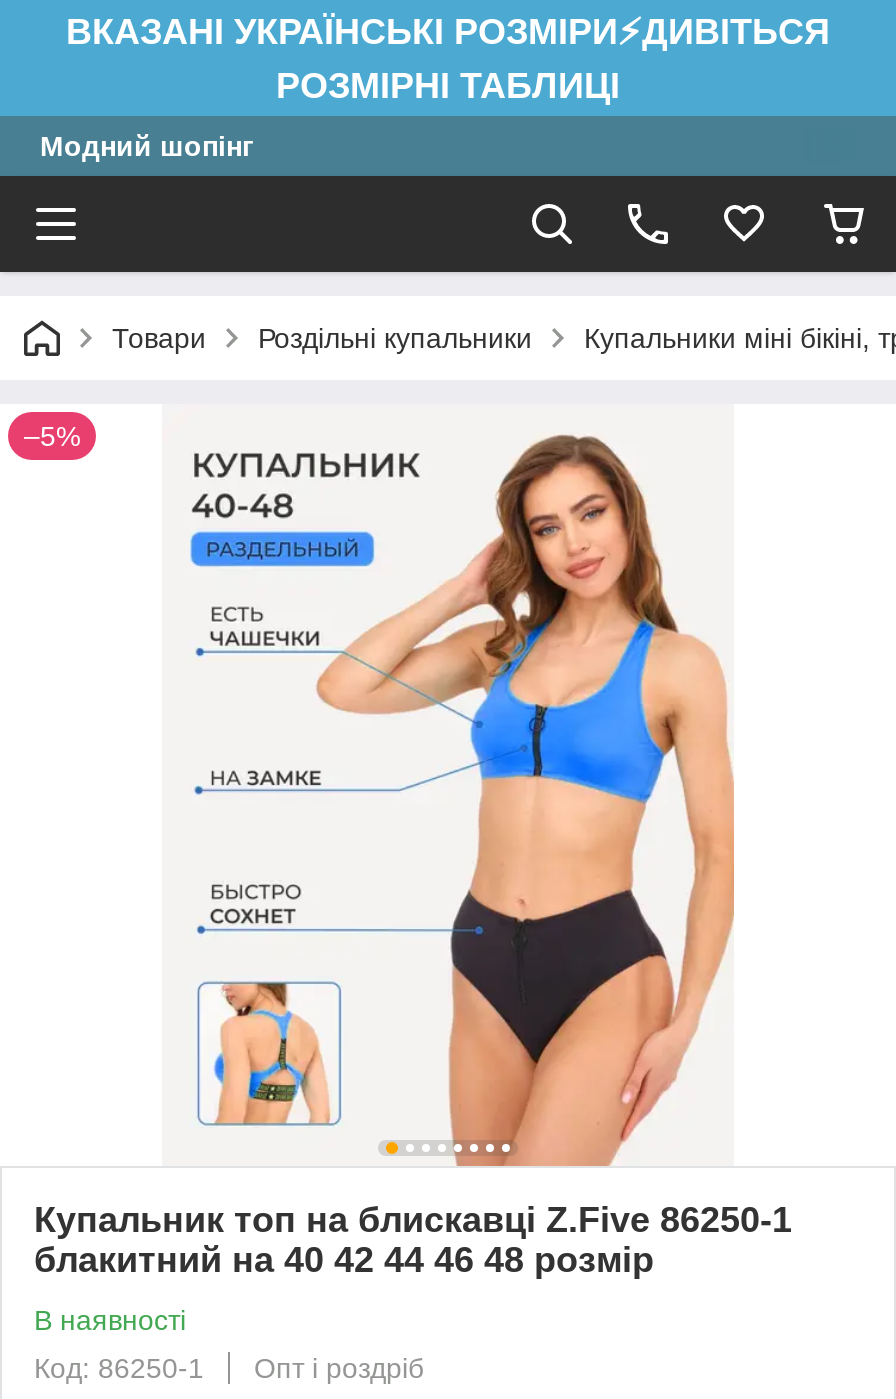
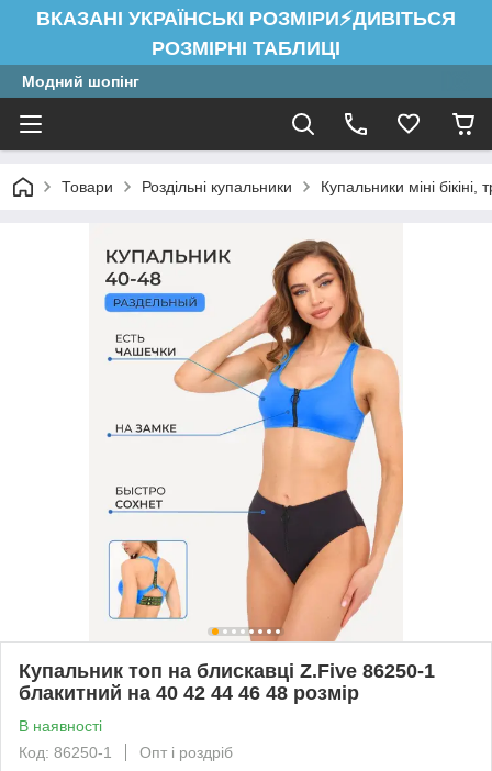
[24,420,80,452] –5% -> none

